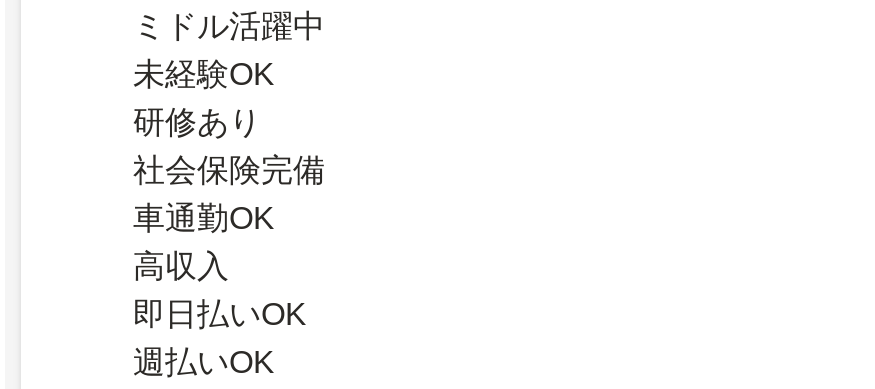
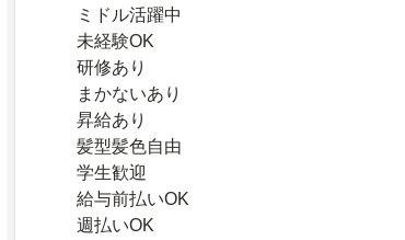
[133,154,325,332] 社会保険完備 | 車通勤OK | 高収入 | 即日払いOK -> [77,84,189,208] まかないあり | 昇給あり | 髪型髪色自由 | 学生歓迎 | 給与前払いOK

